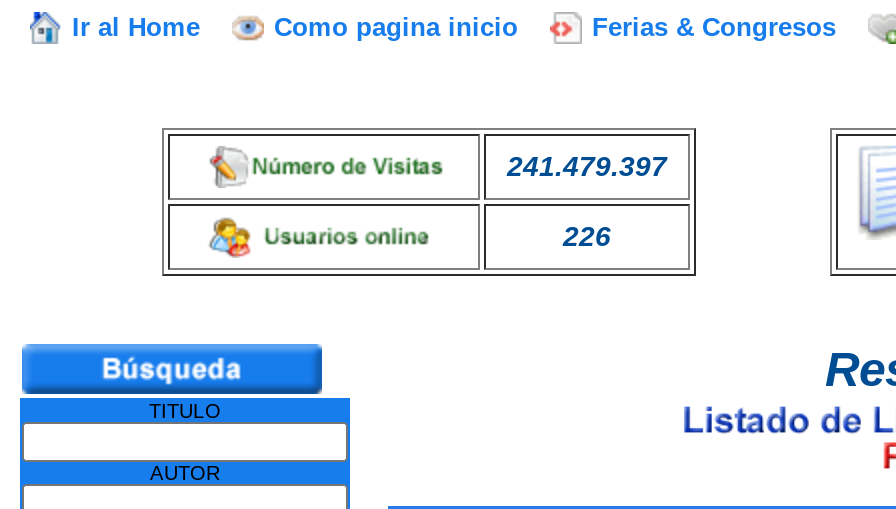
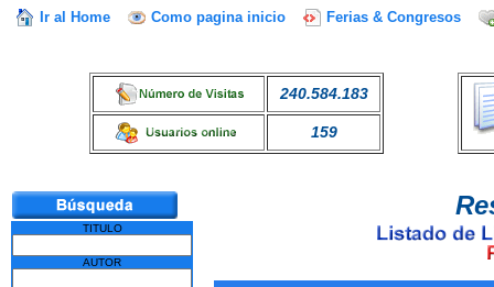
[507,150,667,182] 241.479.397 -> [280,85,368,102] 240.584.183
[563,220,611,252] 226 -> [310,123,337,141] 159

